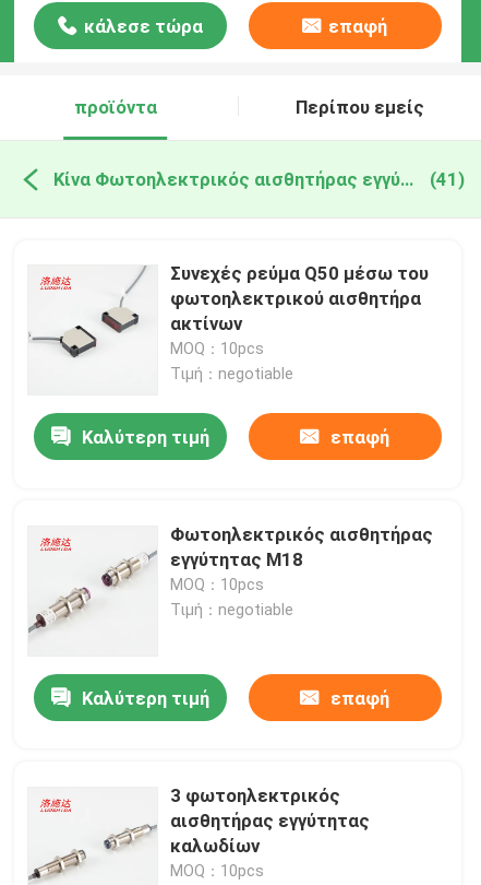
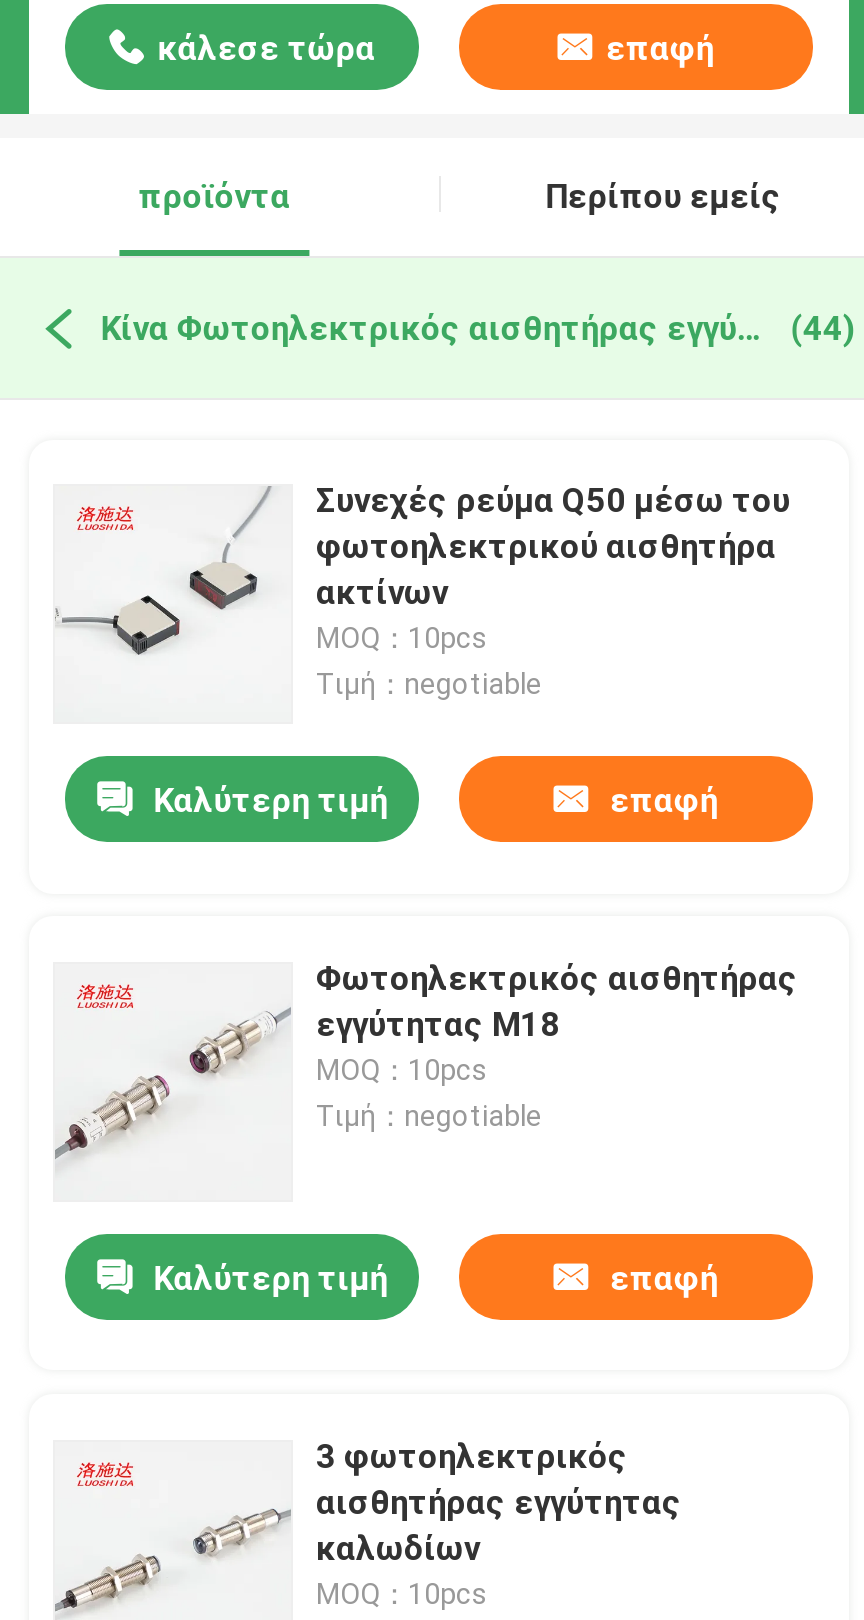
[430,168,464,190] (41) -> [791,308,855,348] (44)

